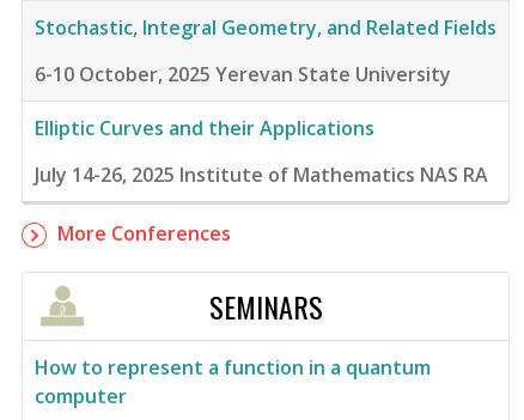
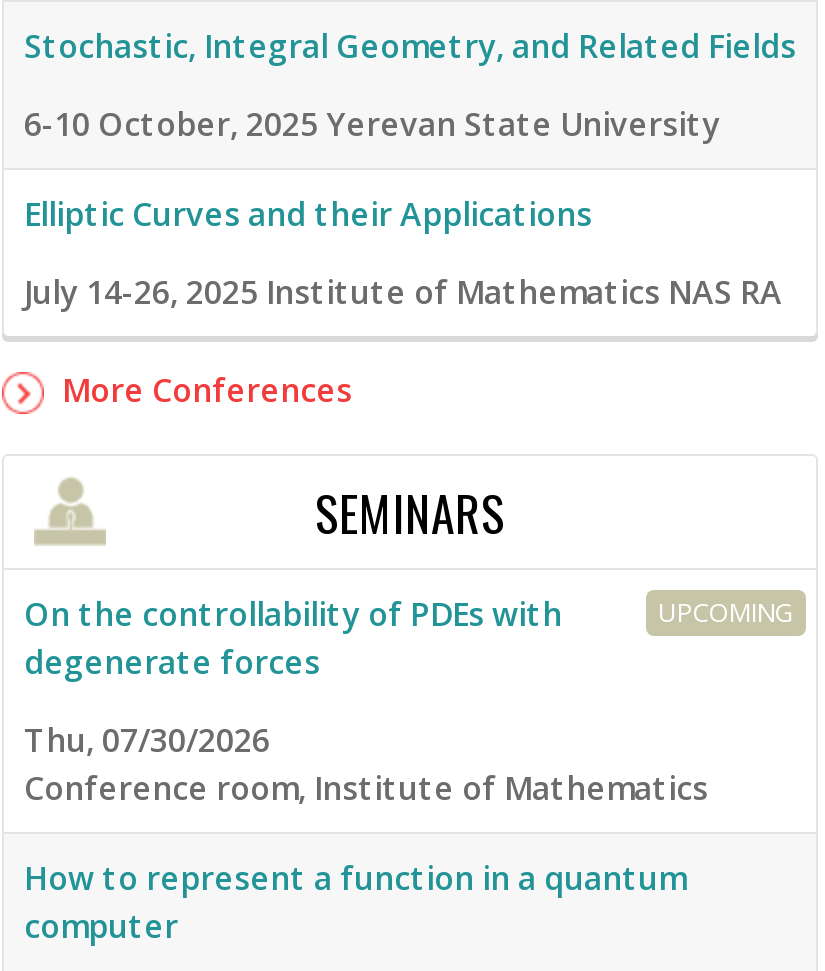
none -> [24,592,794,810] UPCOMING | On the controllability of PDEs with | degenerate forces | Thu, 07/30/2026 | Conference room, Institute of Mathematics

